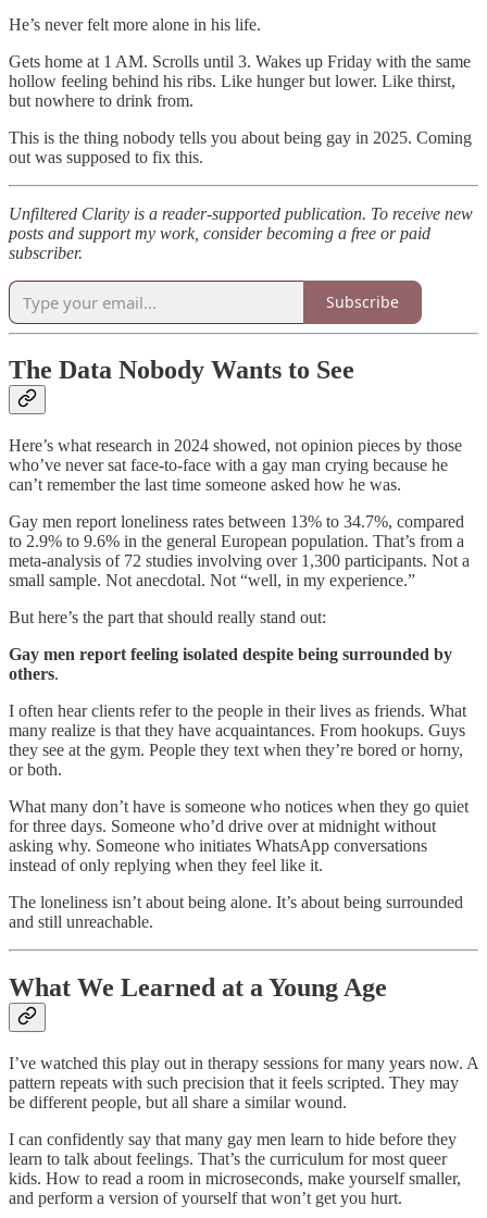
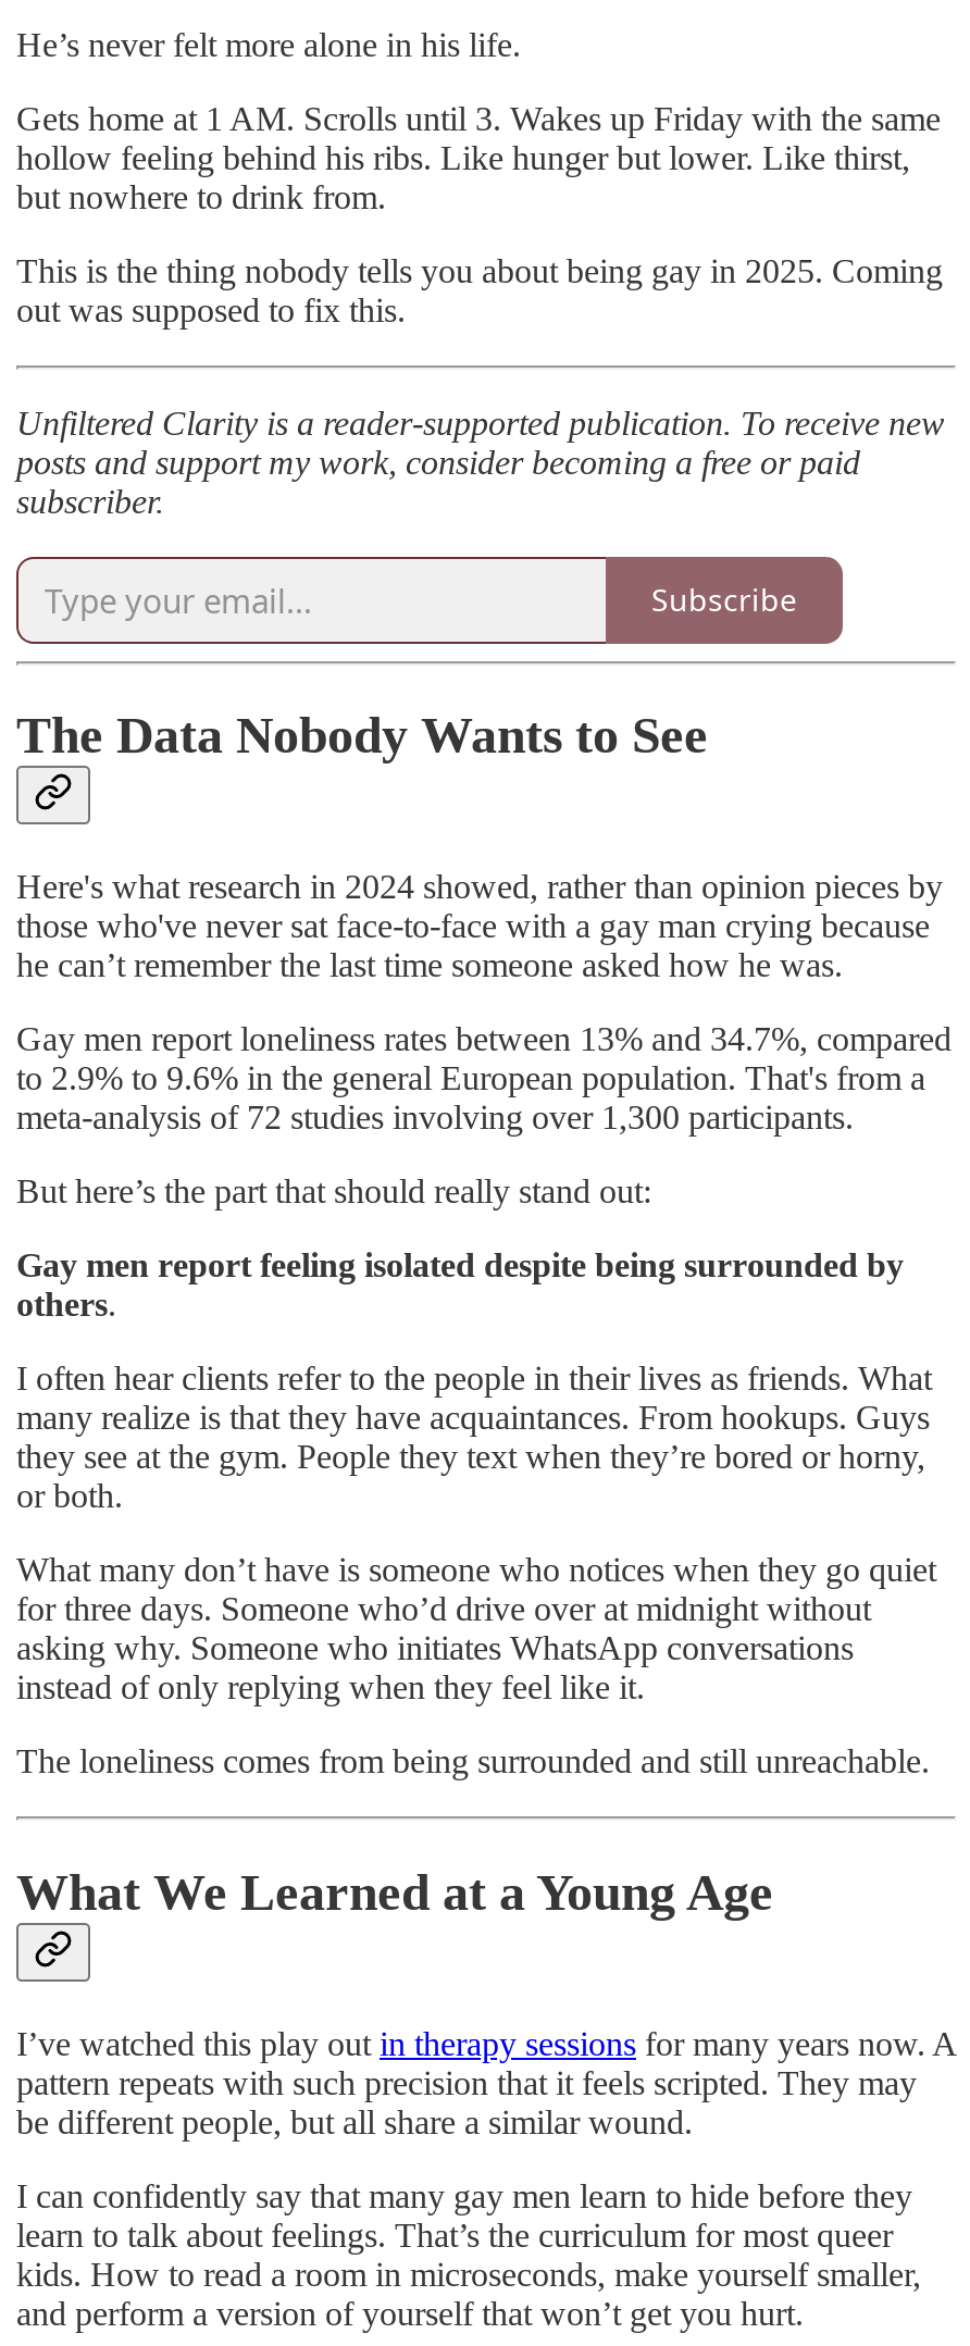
[9,436,462,494] Here’s what research in 2024 showed, not opinion pieces by those | who’ve never sat face-to-face with a gay man crying because he | can’t remember the last time someone asked how he was. -> [16,869,943,984] Here's what research in 2024 showed, rather than opinion pieces by | those who've never sat face-to-face with a gay man crying because | he can’t remember the last time someone asked how he was.
[9,513,470,590] Gay men report loneliness rates between 13% to 34.7%, compared | to 2.9% to 9.6% in the general European population. That’s from a | meta-analysis of 72 studies involving over 1,300 participants. Not a | small sample. Not anecdotal. Not “well, in my experience.” -> [16,1021,952,1136] Gay men report loneliness rates between 13% and 34.7%, compared | to 2.9% to 9.6% in the general European population. That's from a | meta-analysis of 72 studies involving over 1,300 participants.
[9,893,463,931] The loneliness isn’t about being alone. It’s about being surrounded | and still unreachable. -> [16,1743,930,1780] The loneliness comes from being surrounded and still unreachable.

